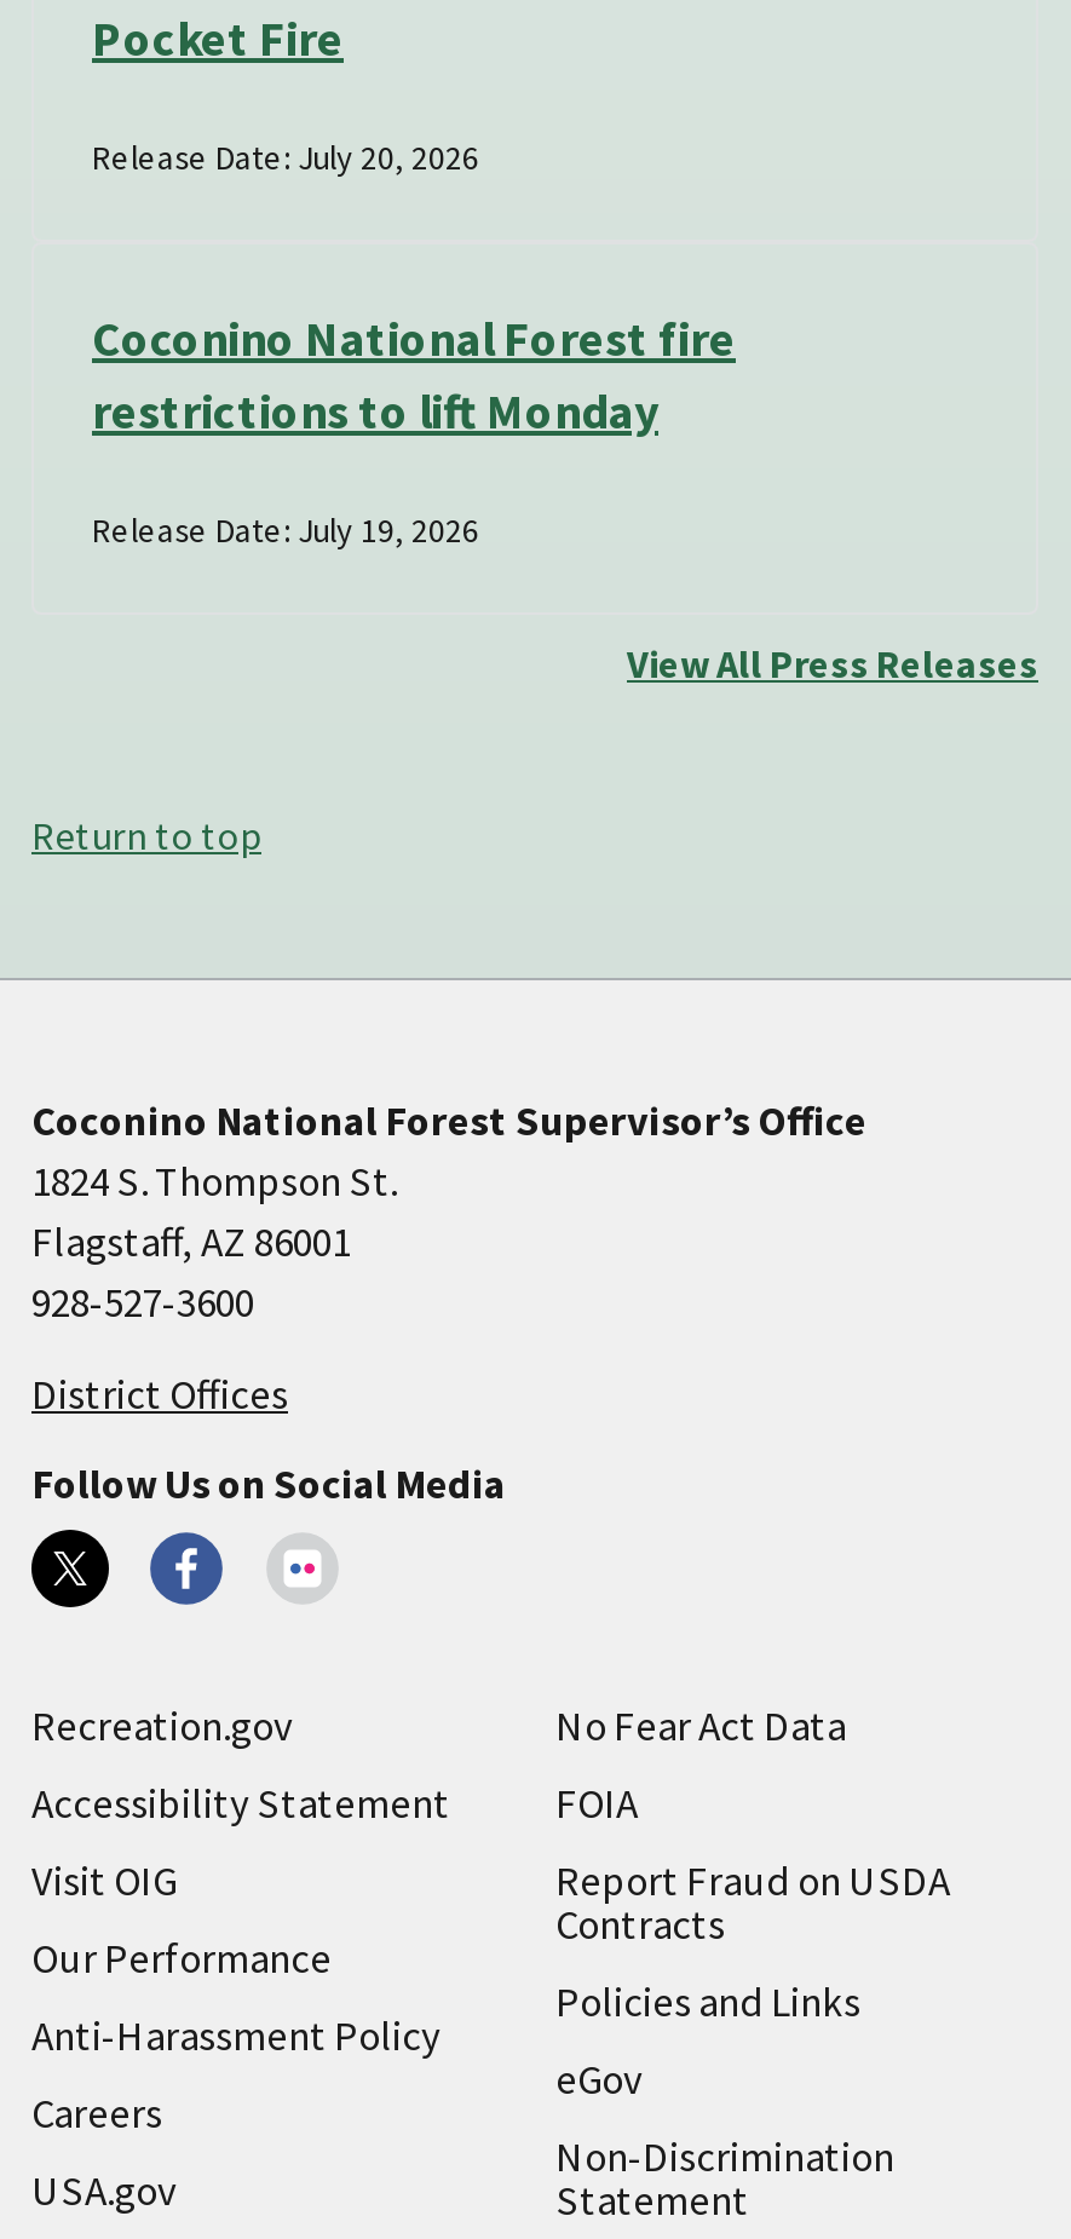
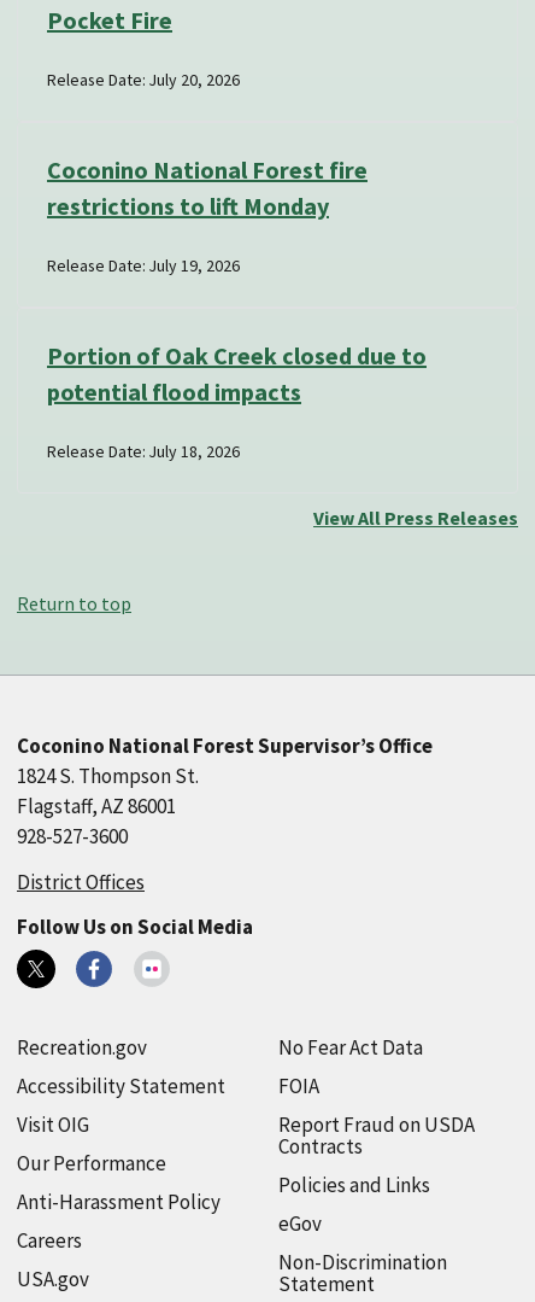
none -> [47,340,427,462] Portion of Oak Creek closed due to | potential flood impacts | Release Date: July 18, 2026

